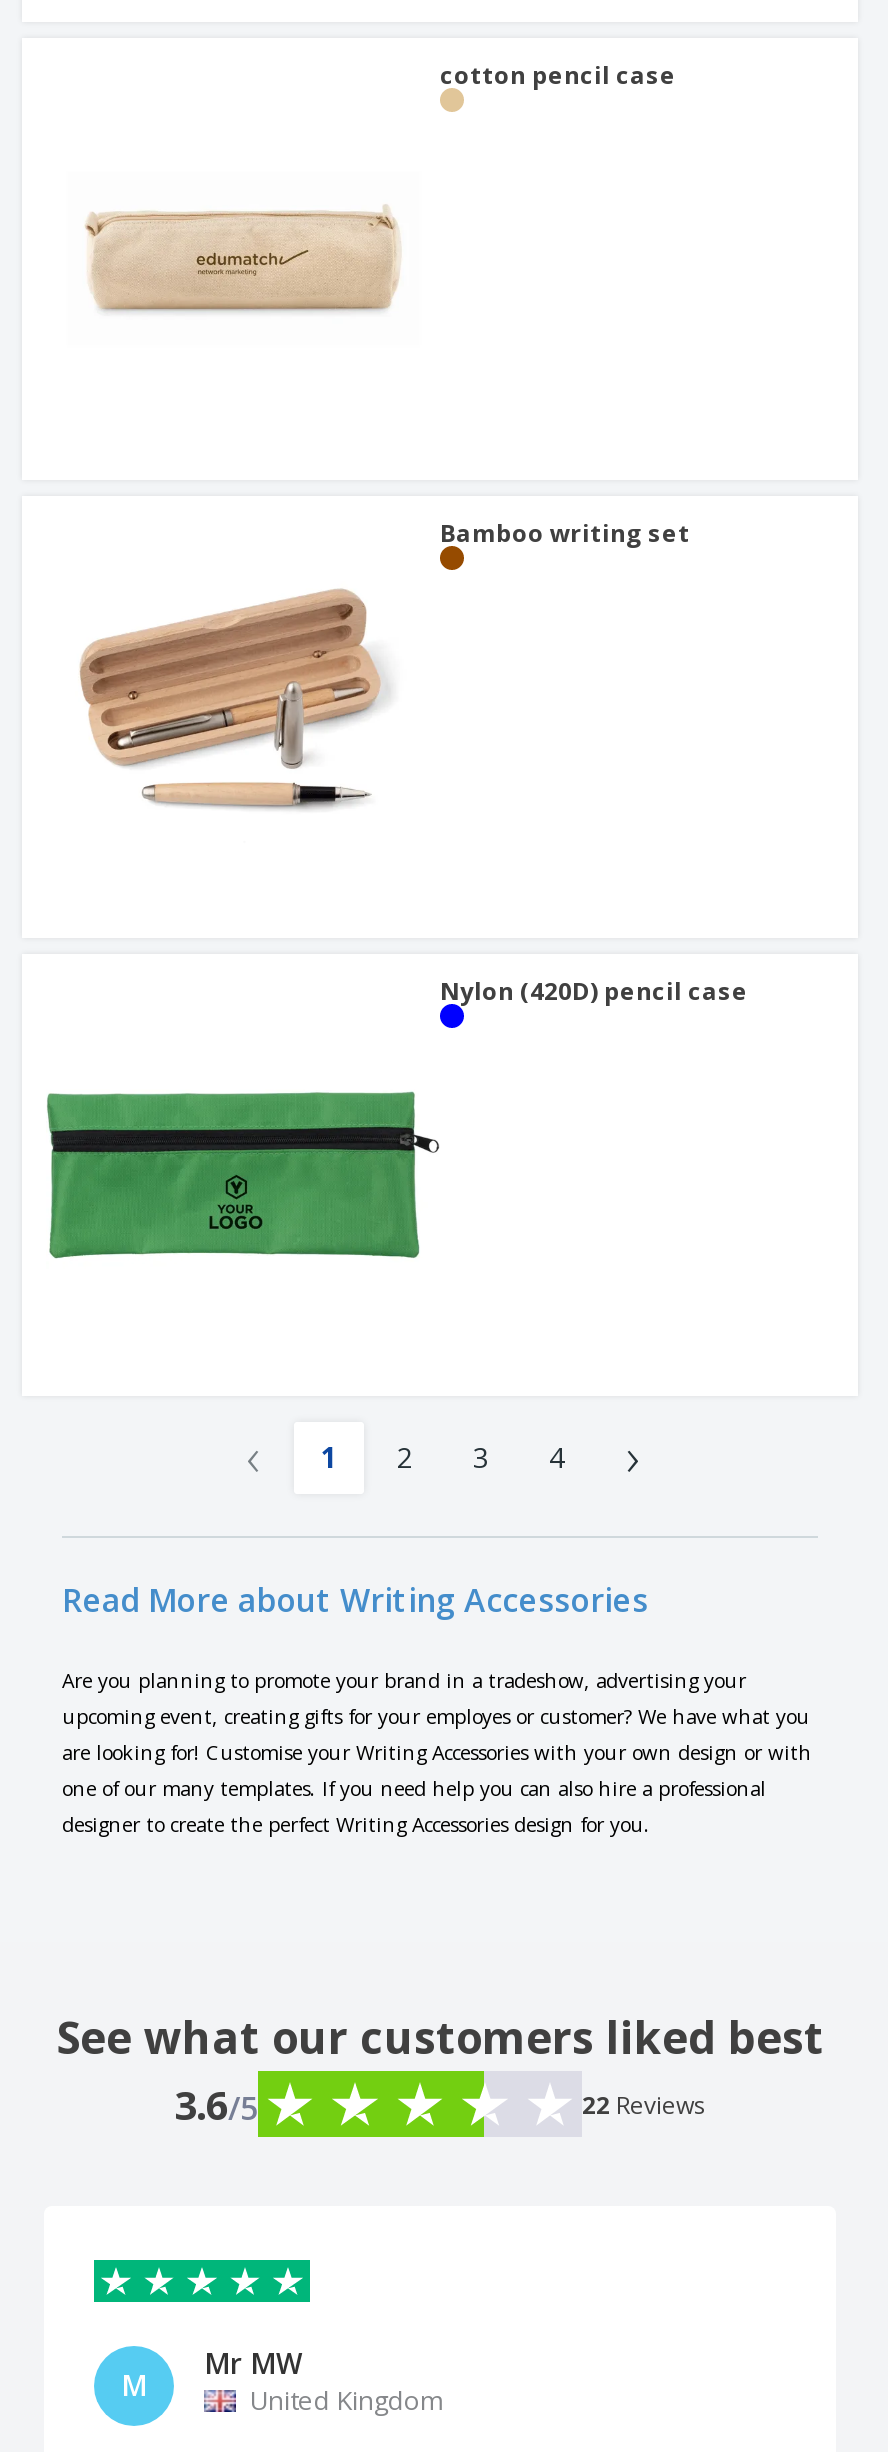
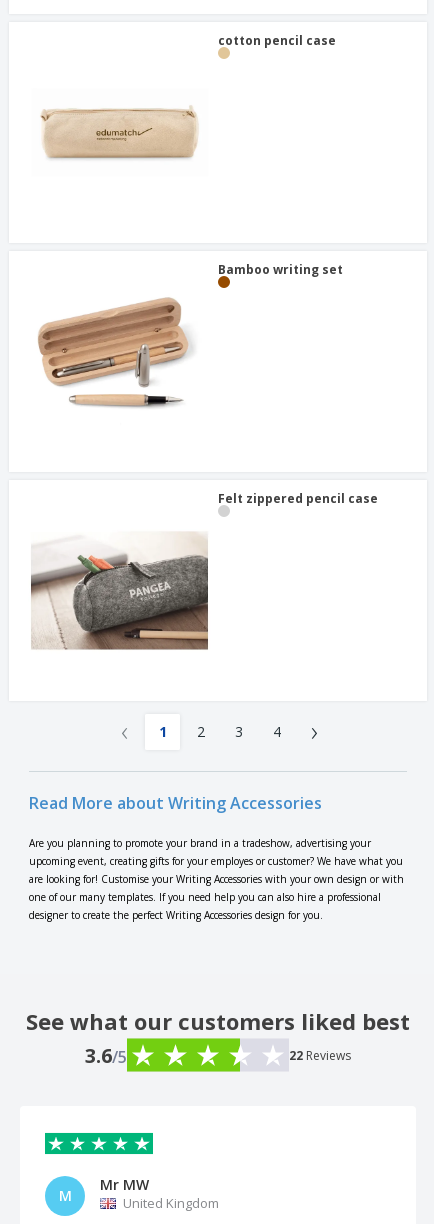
[440,975,748,1009] Nylon (420D) pencil case -> [218,490,378,507] Felt zippered pencil case
[46,1060,440,1294] [image] -> [21,532,217,651] [image]

